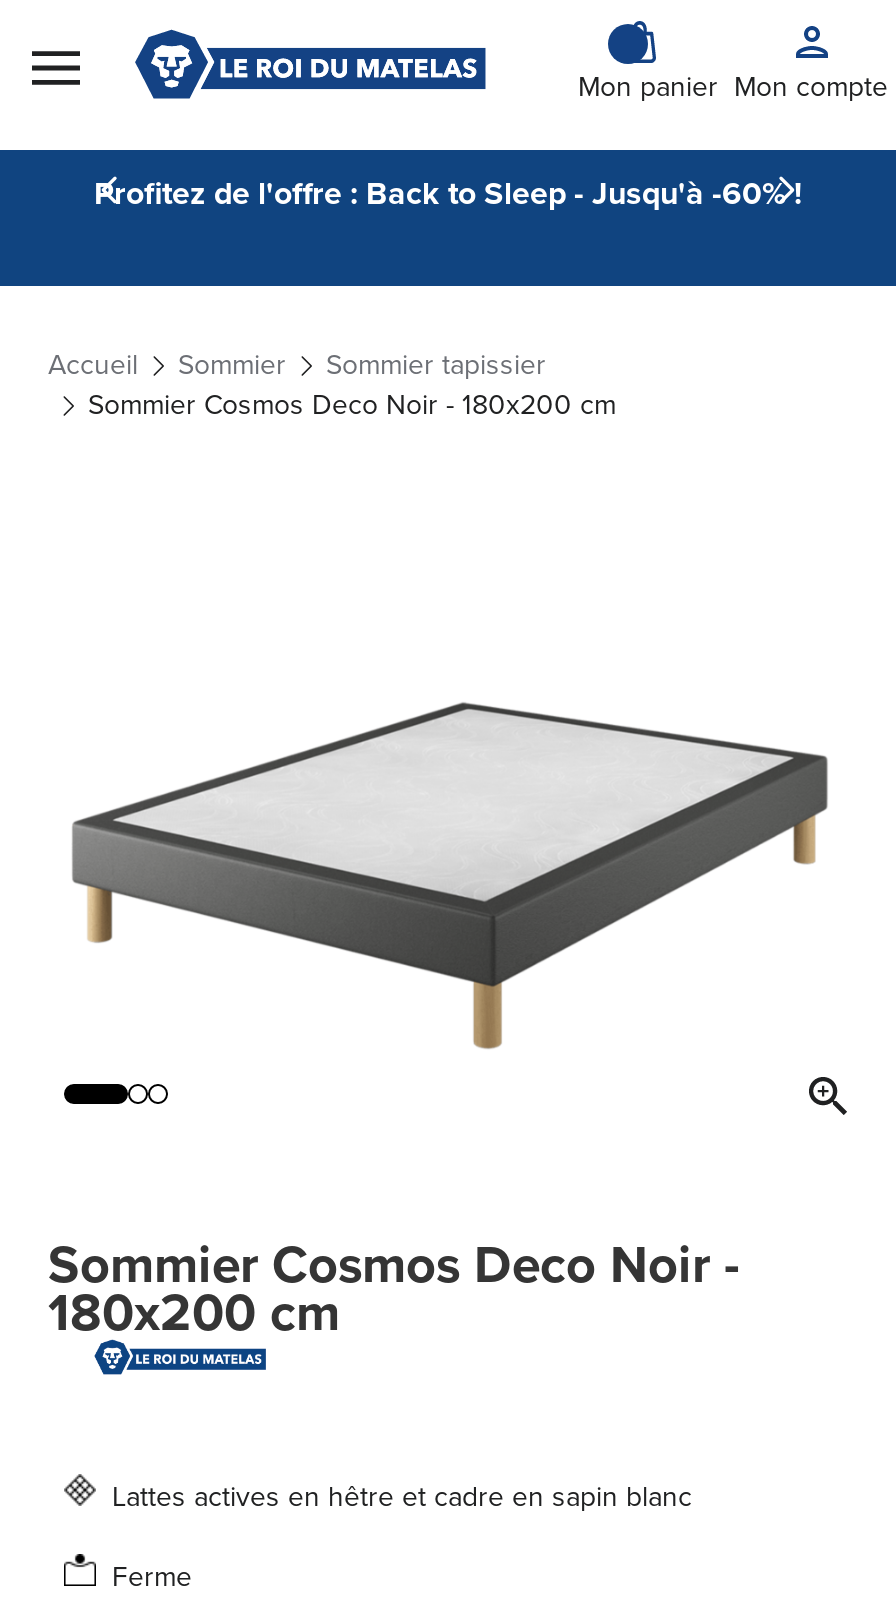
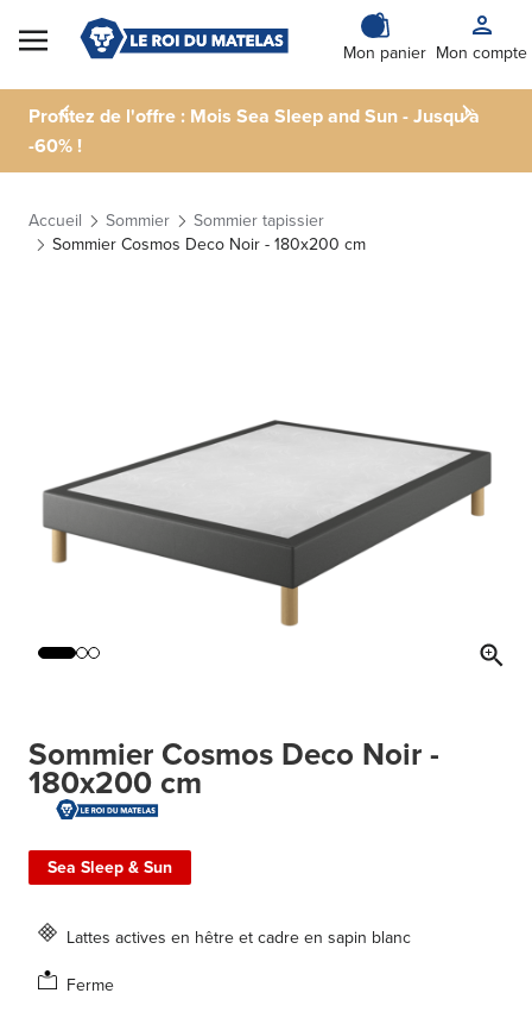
[94,170,802,216] Profitez de l'offre : Back to Sleep - Jusqu'à -60% ! -> [28,102,480,159] Profitez de l'offre : Mois Sea Sleep and Sun - Jusqu'à | -60% !
none -> [47,855,172,878] Sea Sleep & Sun

